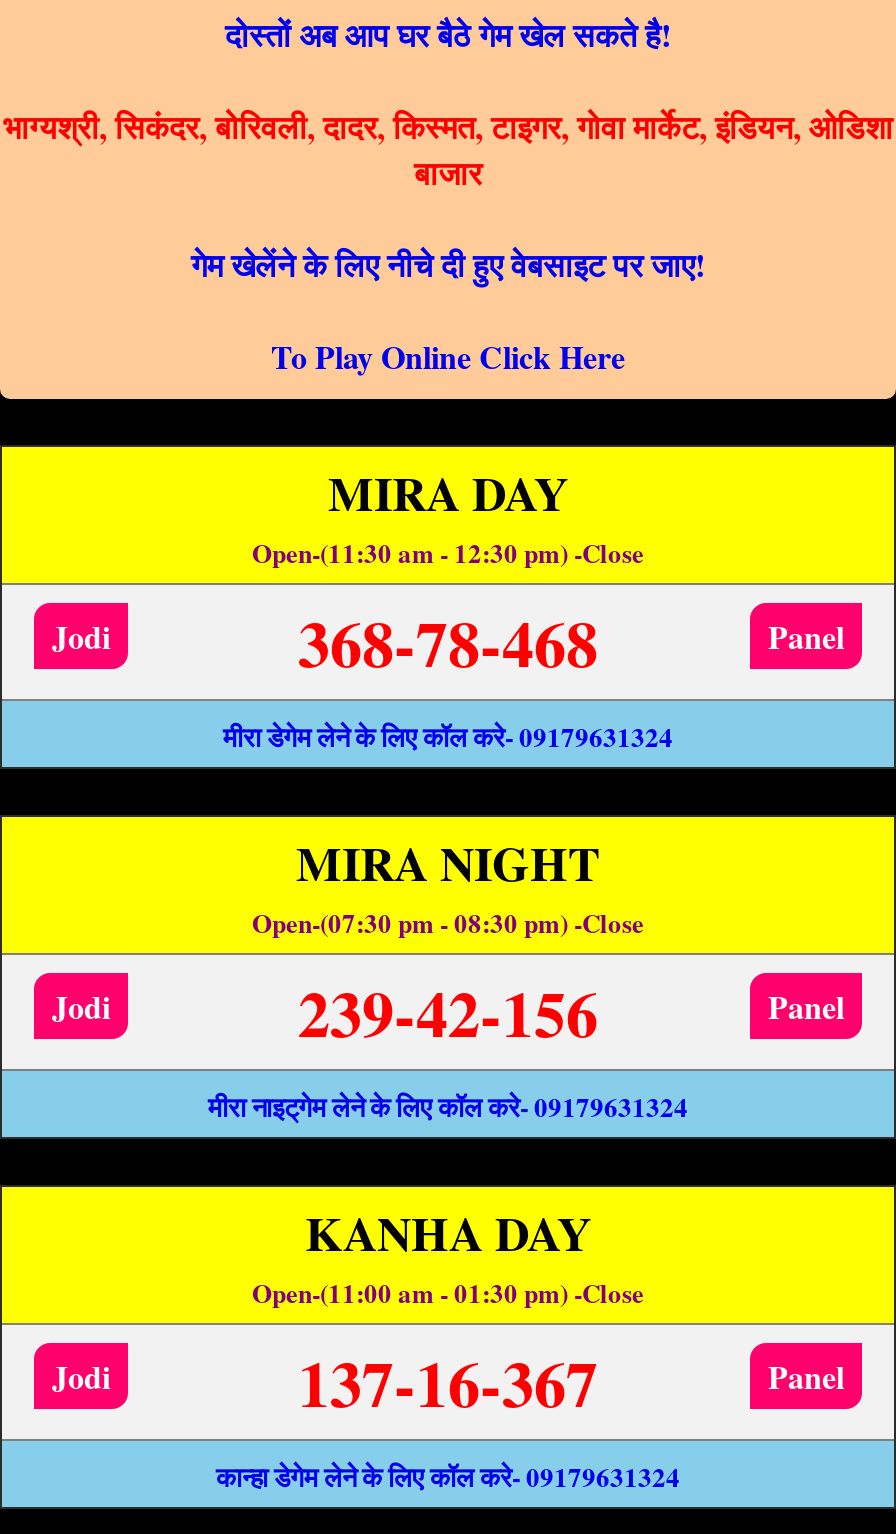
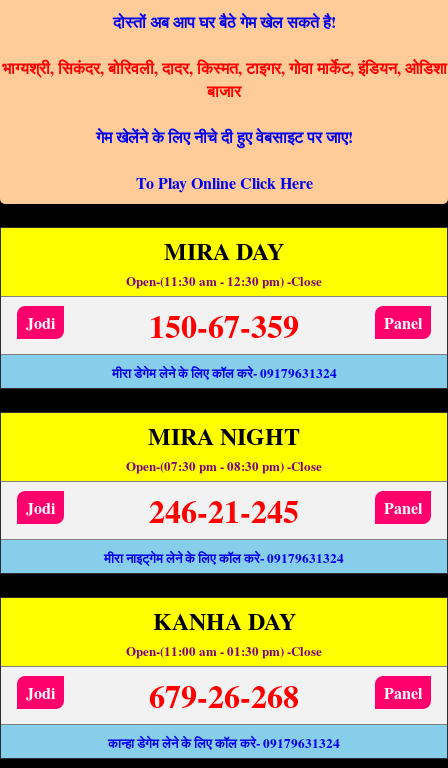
[298,596,598,690] 368-78-468 -> [149,302,299,349] 150-67-359
[298,966,598,1060] 239-42-156 -> [149,487,299,534] 246-21-245
[298,1336,598,1430] 137-16-367 -> [149,672,299,719] 679-26-268

